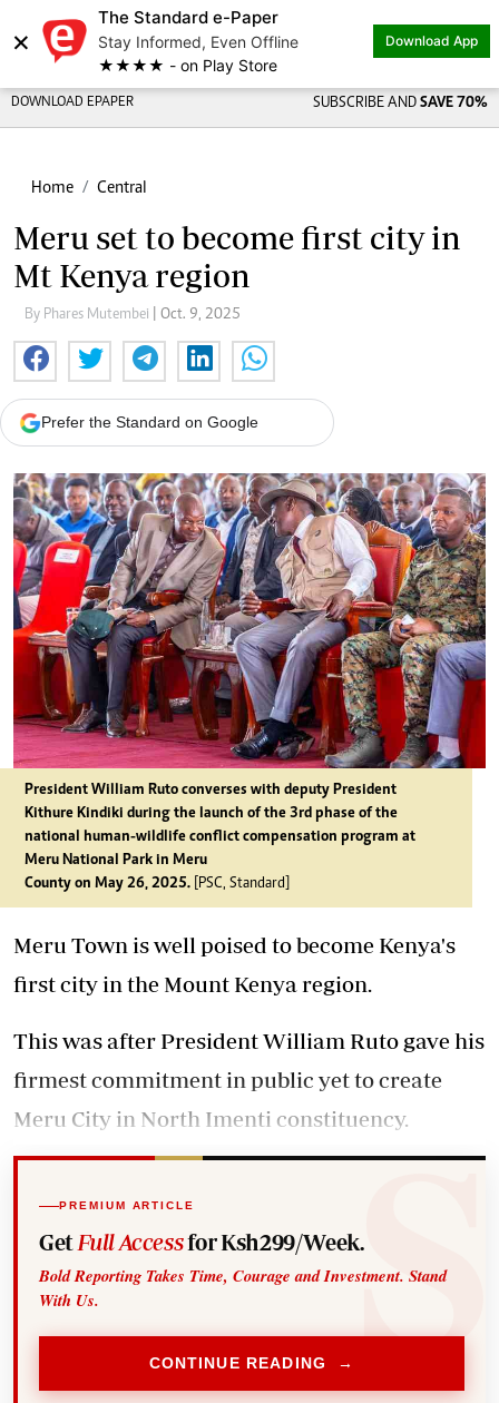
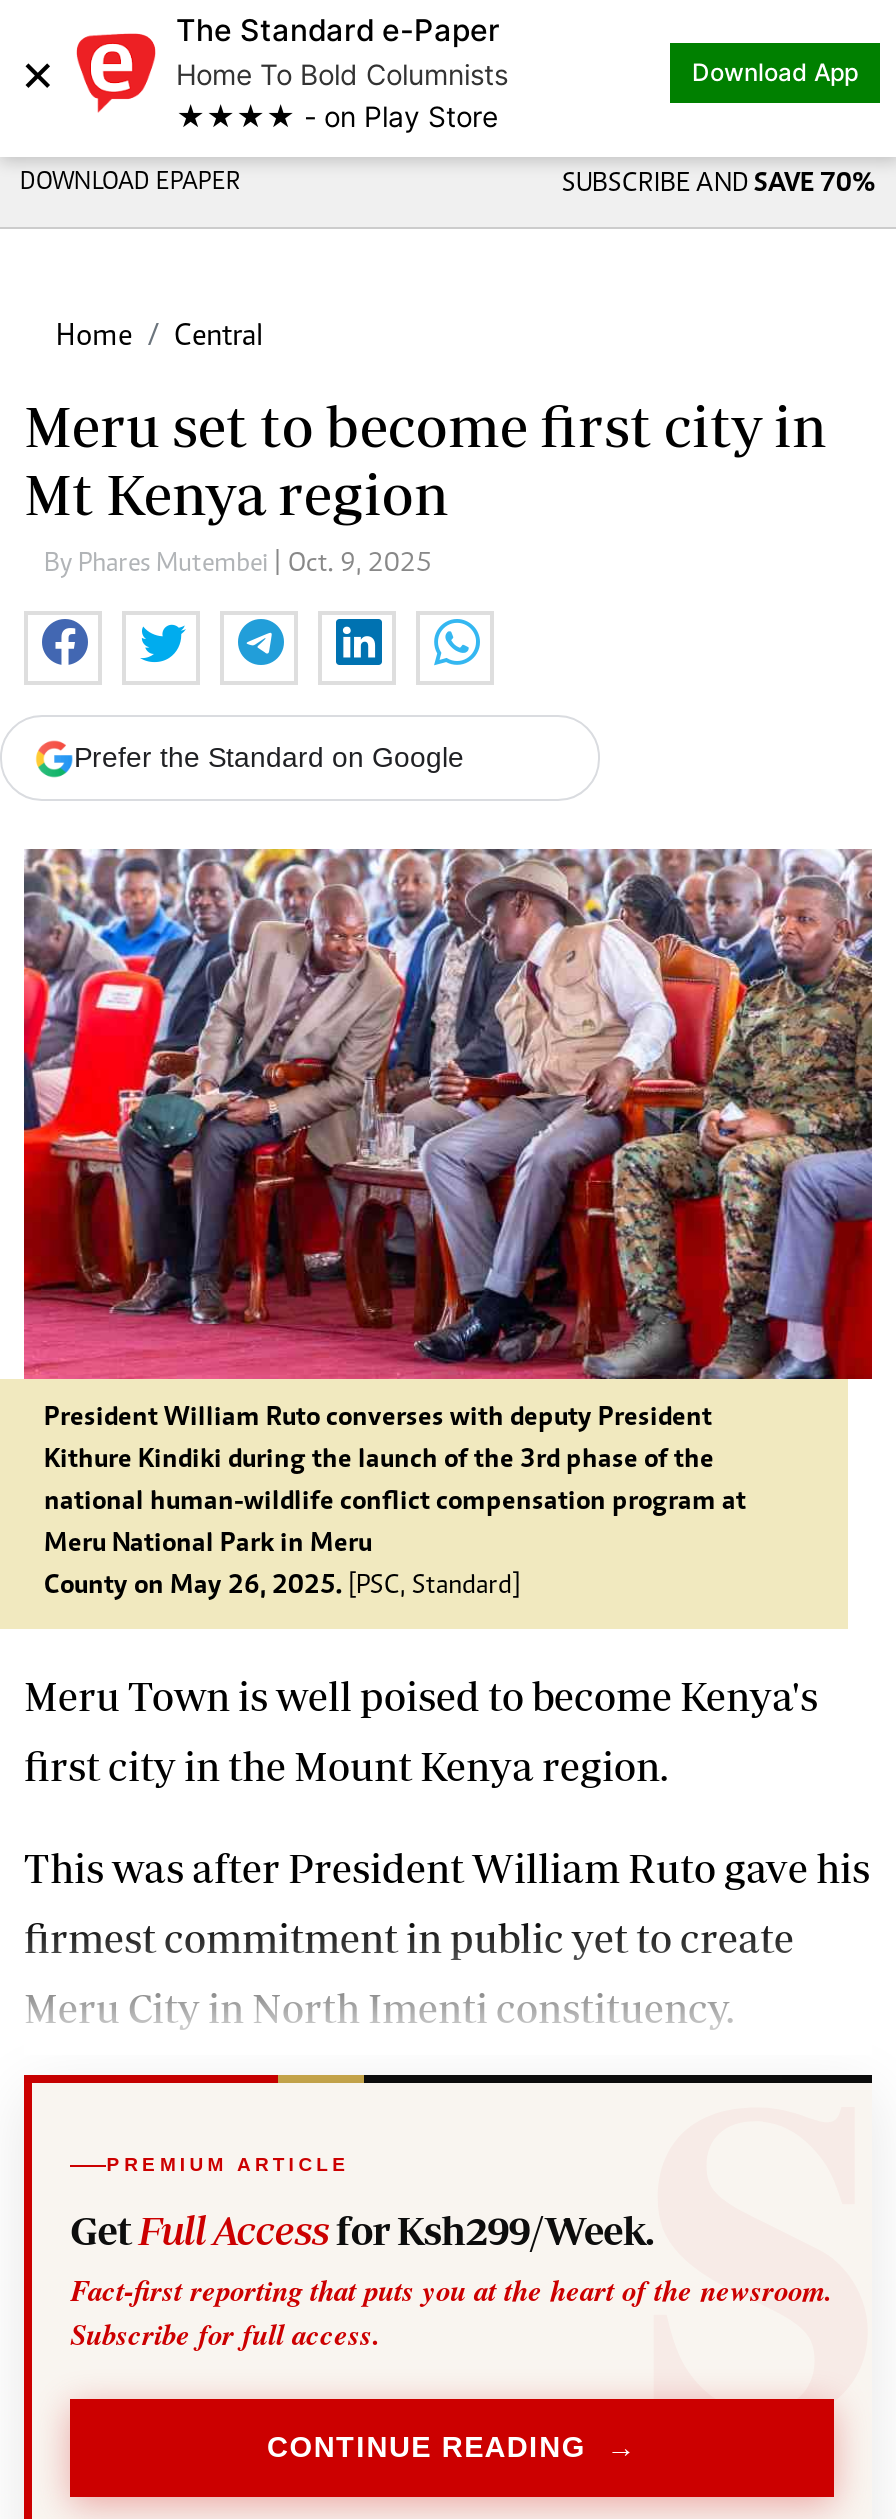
[98,32,299,51] Stay Informed, Even Offline -> [176,57,508,91] Home To Bold Columnists
[39,1264,447,1311] Bold Reporting Takes Time, Courage and Investment. Stand | With Us. -> [70,2269,832,2355] Fact-first reporting that puts you at the heart of the newsroom. | Subscribe for full access.

